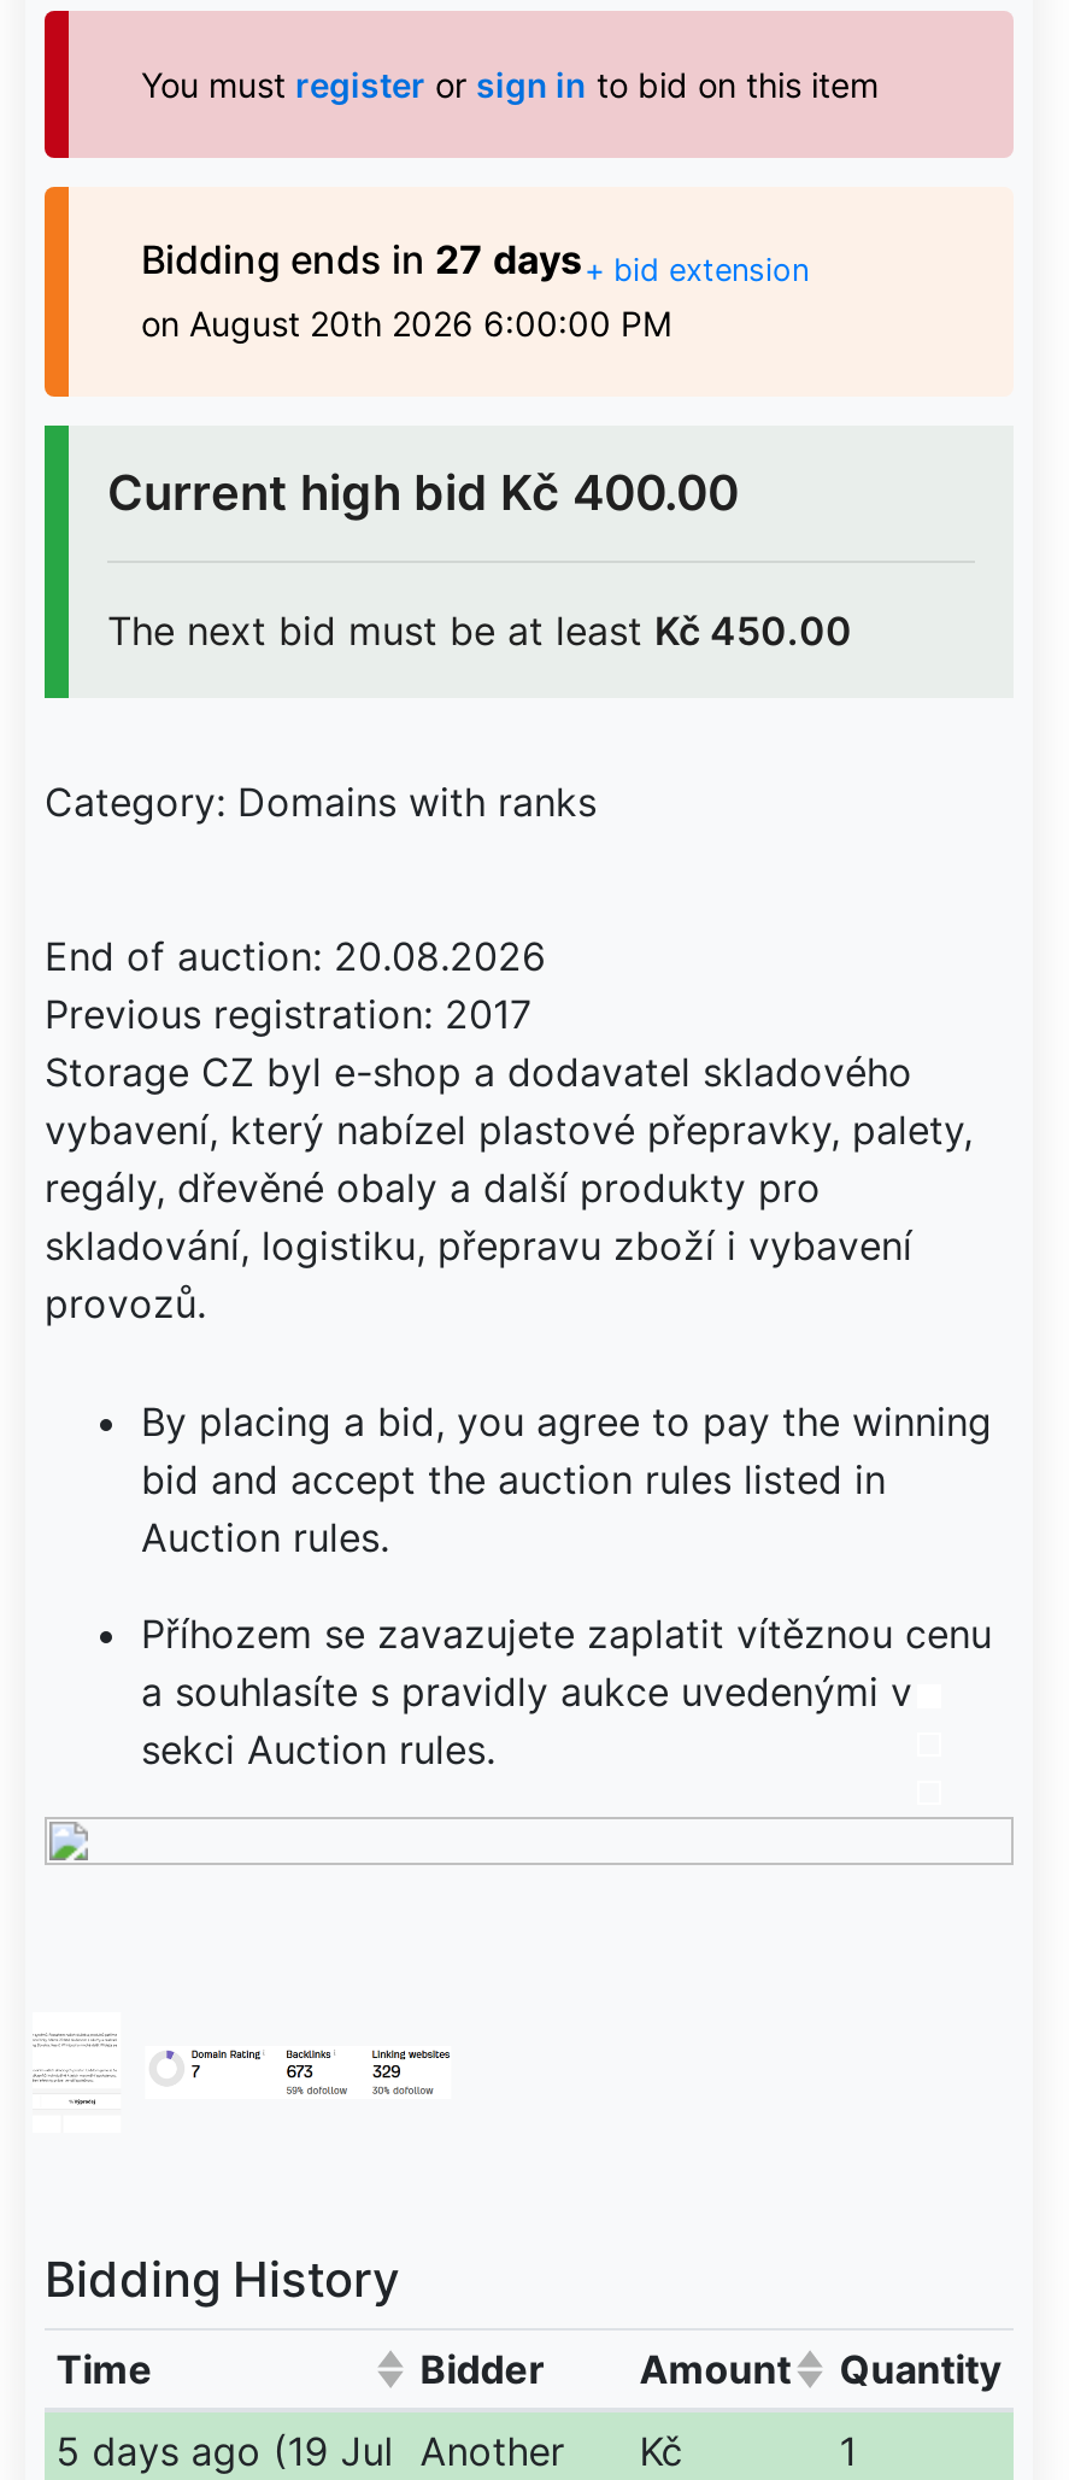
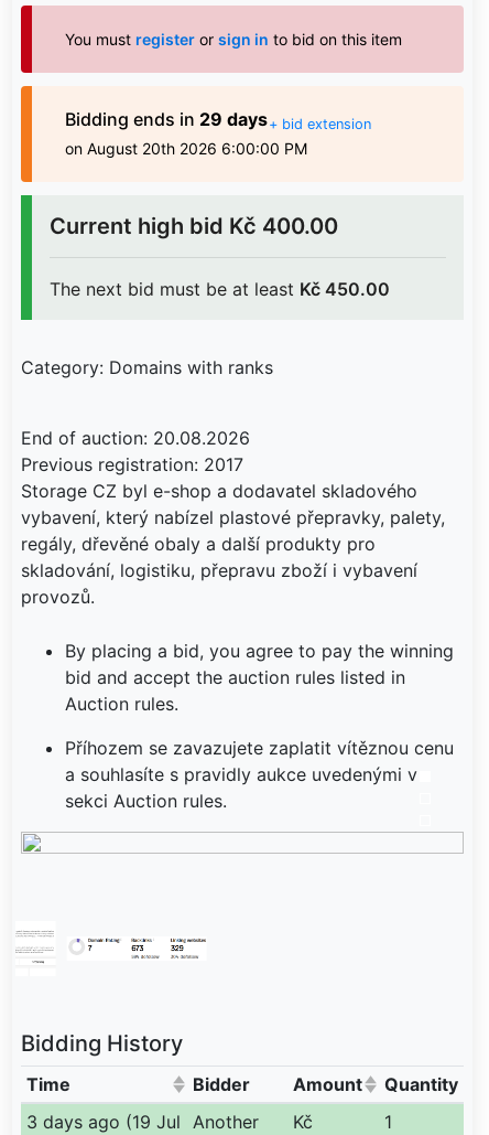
[141,235,809,288] Bidding ends in 27 days+ bid extension -> [65,108,371,132] Bidding ends in 29 days+ bid extension
[56,2427,683,2475] 5 days ago (19 Jul Another Kč -> [26,1111,313,1133] 3 days ago (19 Jul Another Kč

